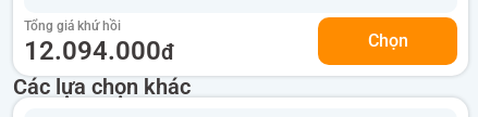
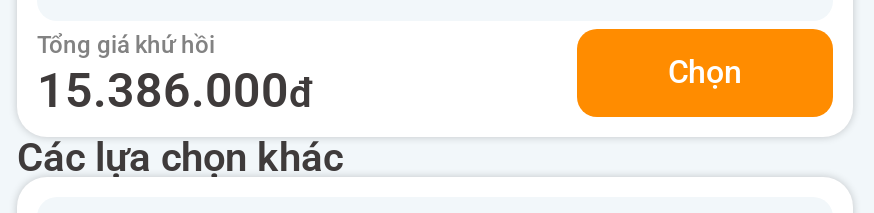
[24,36,174,66] 12.094.000đ -> [37,63,313,119] 15.386.000đ

